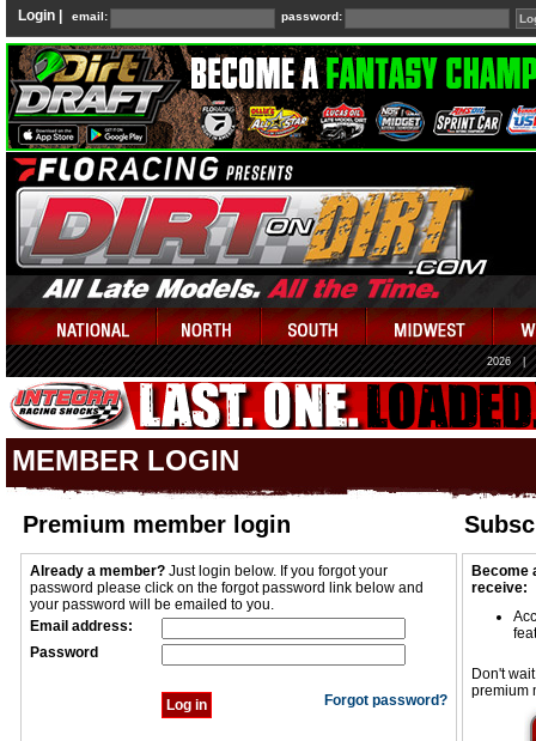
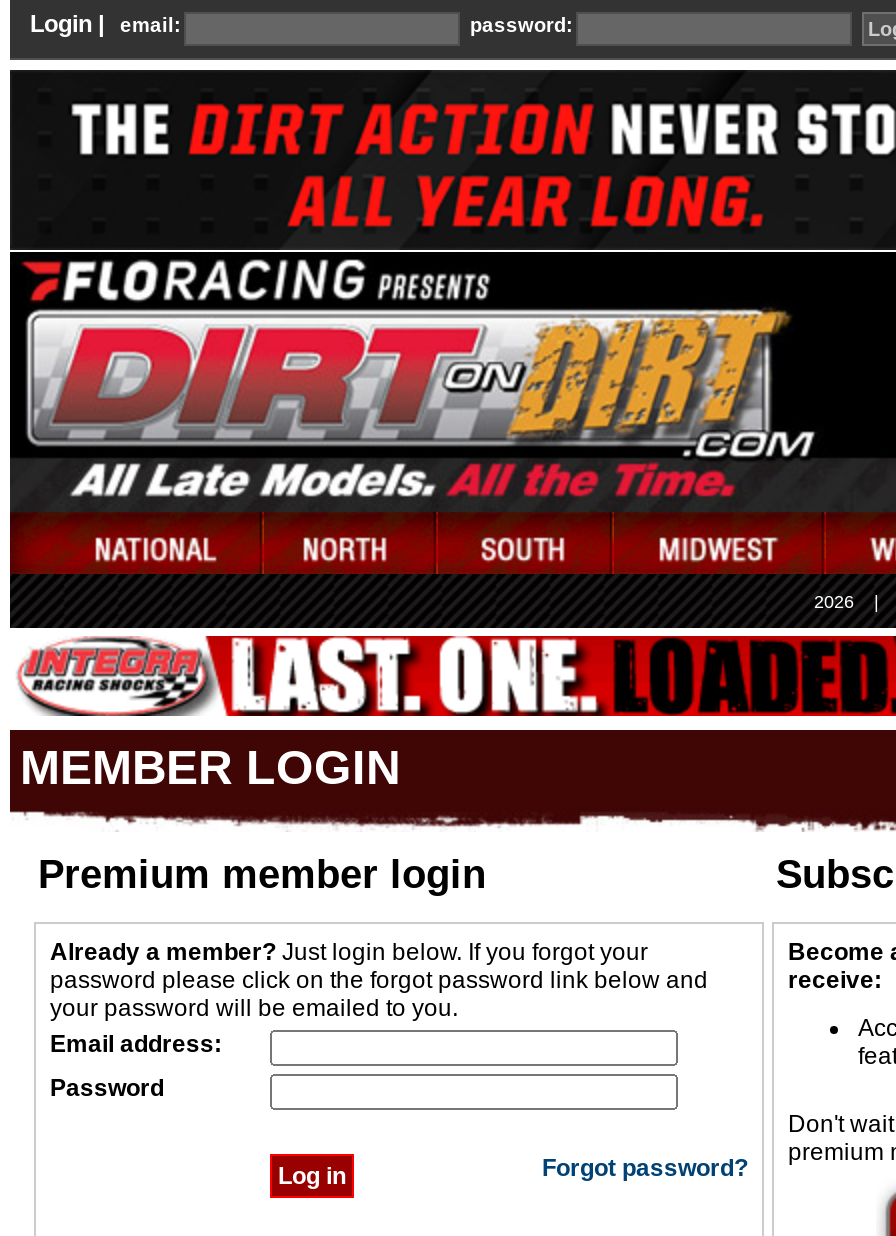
[5,42,532,152] [image] -> [8,68,890,252] [image]

